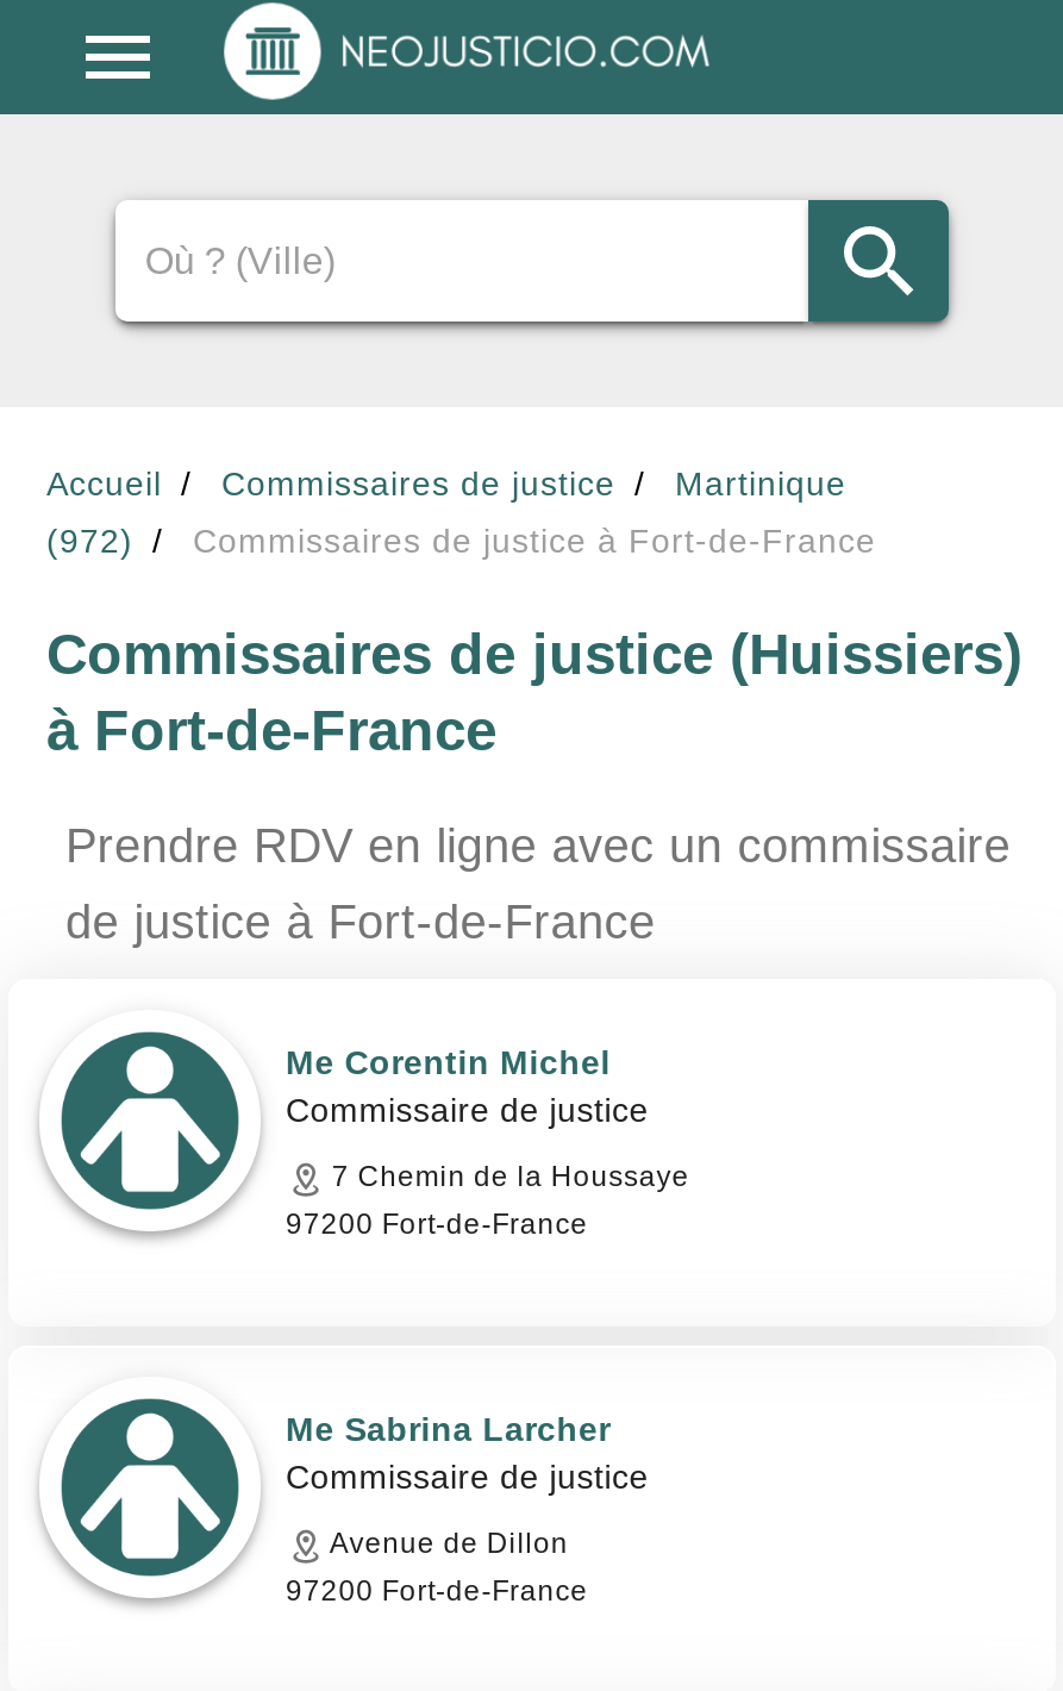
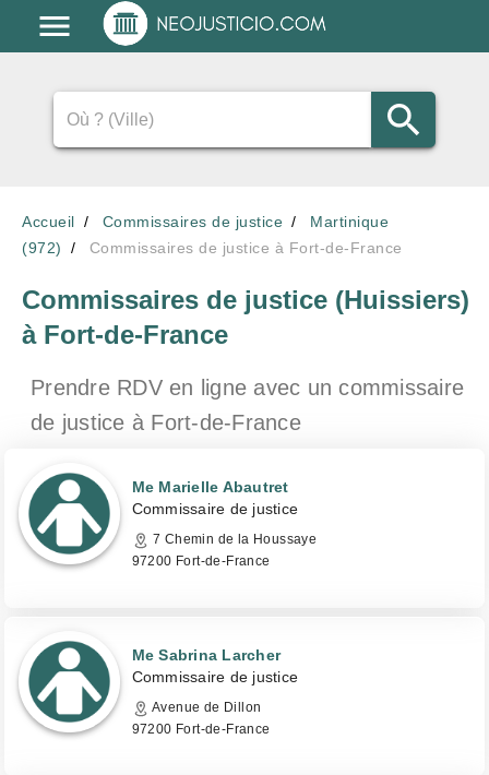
[286,1043,611,1081] Me Corentin Michel -> [132,478,289,496] Me Marielle Abautret

